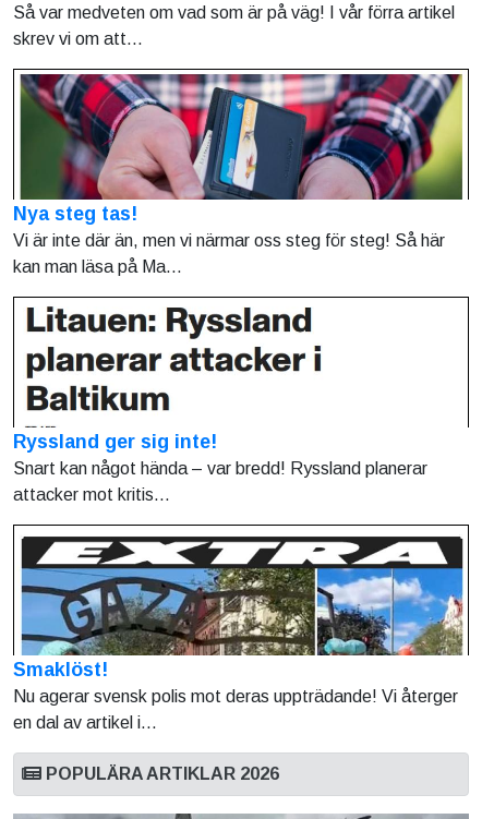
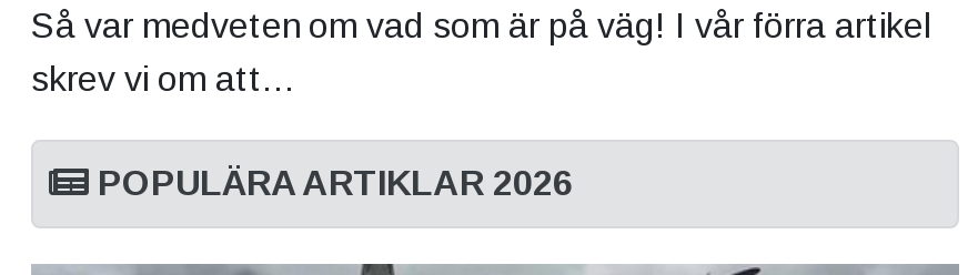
[12,68,470,276] [image] | Nya steg tas! | Vi är inte där än, men vi närmar oss steg för steg! Så här | kan man läsa på Ma... -> none
[13,296,469,504] [image] | Ryssland ger sig inte! | Snart kan något hända – var bredd! Ryssland planerar | attacker mot kritis... -> none
[13,523,469,732] [image] | Smaklöst! | Nu agerar svensk polis mot deras uppträdande! Vi återger | en dal av artikel i... -> none

